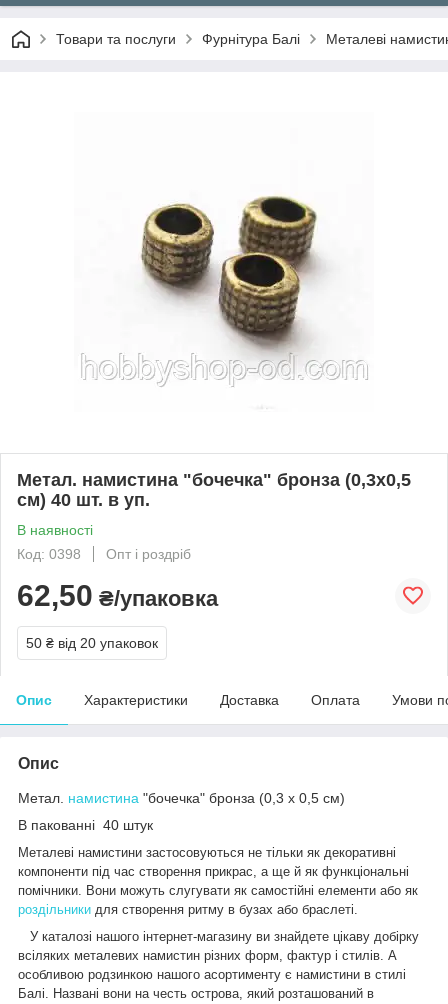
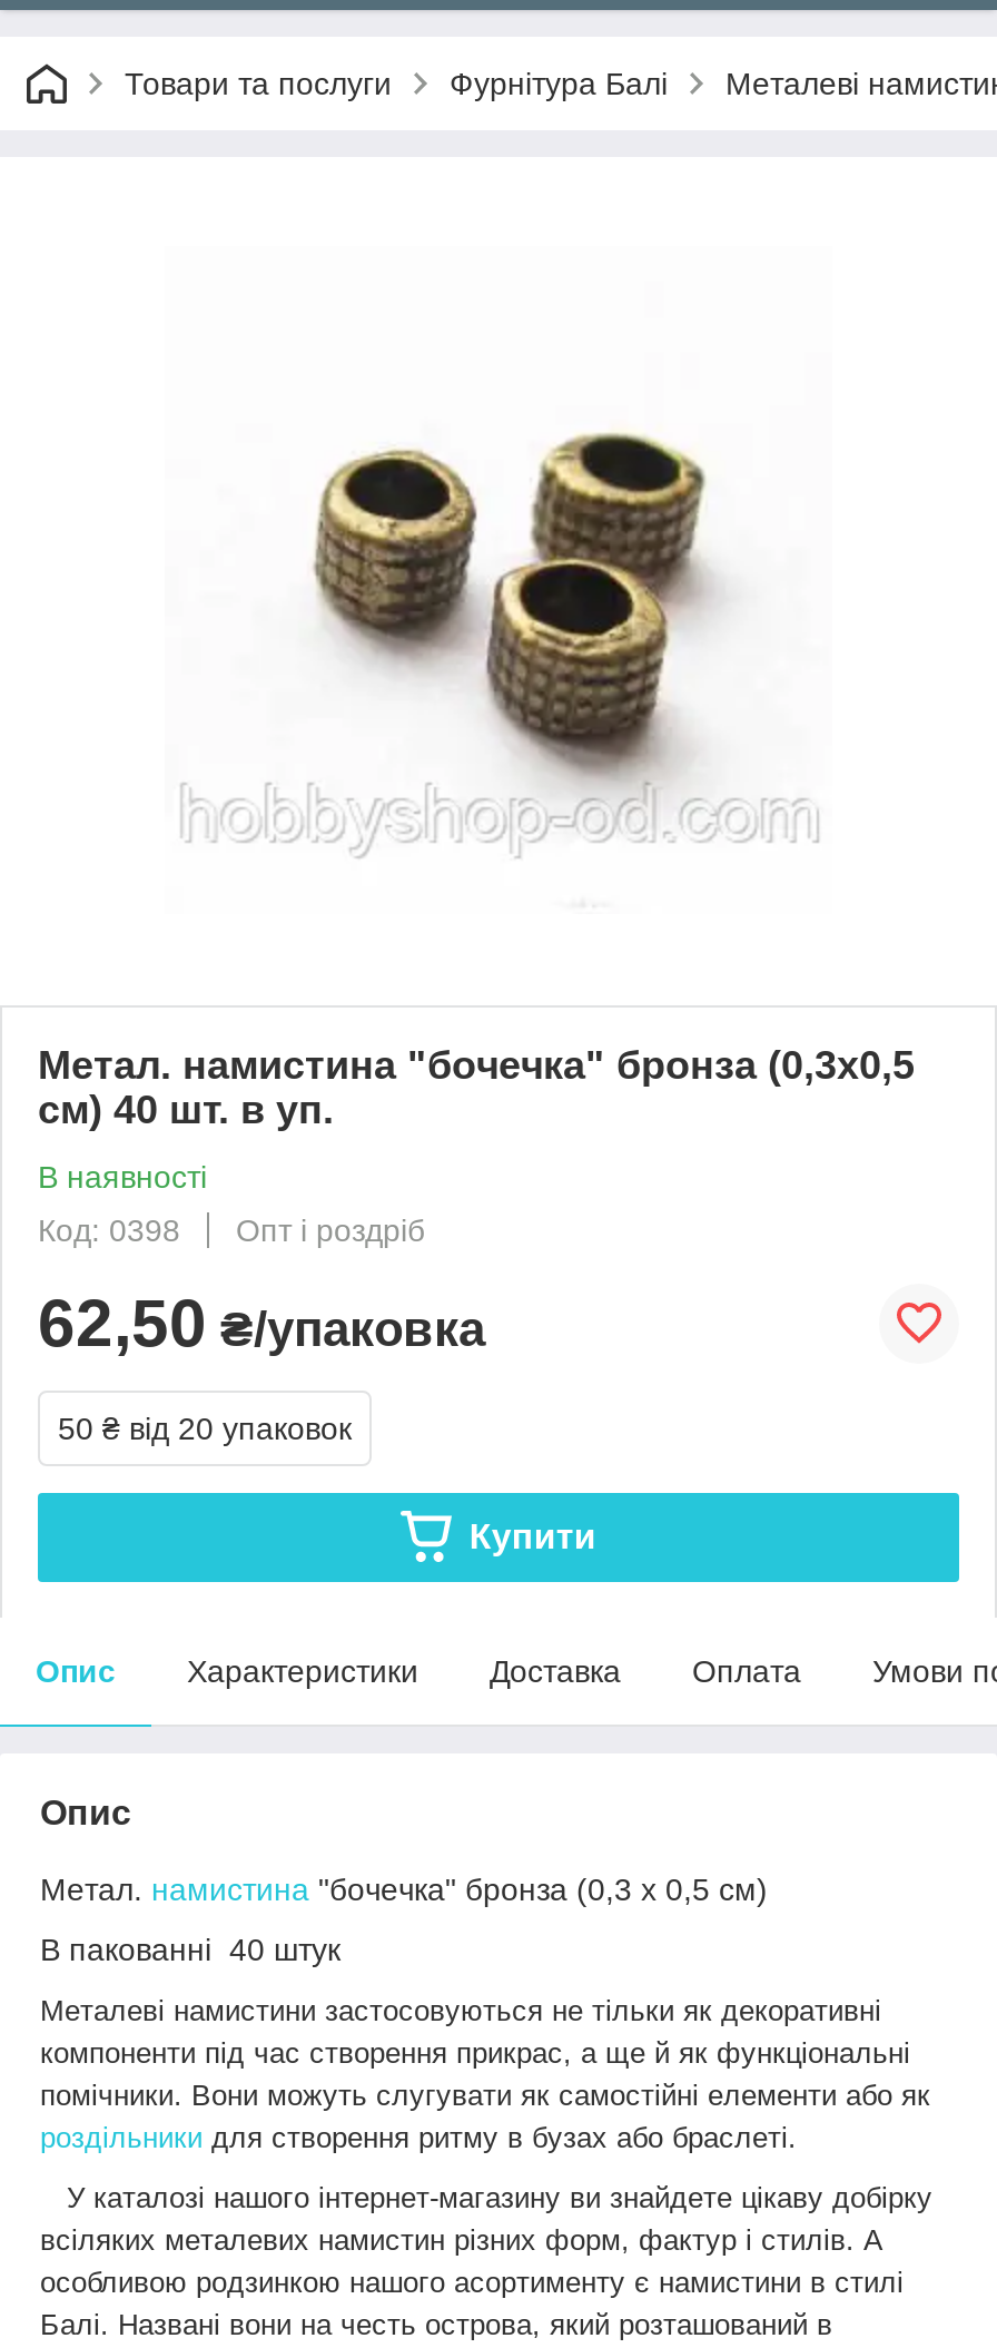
none -> [469,1517,596,1555] Купити

